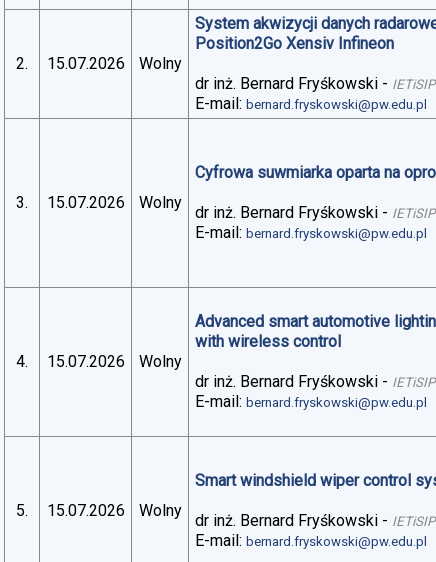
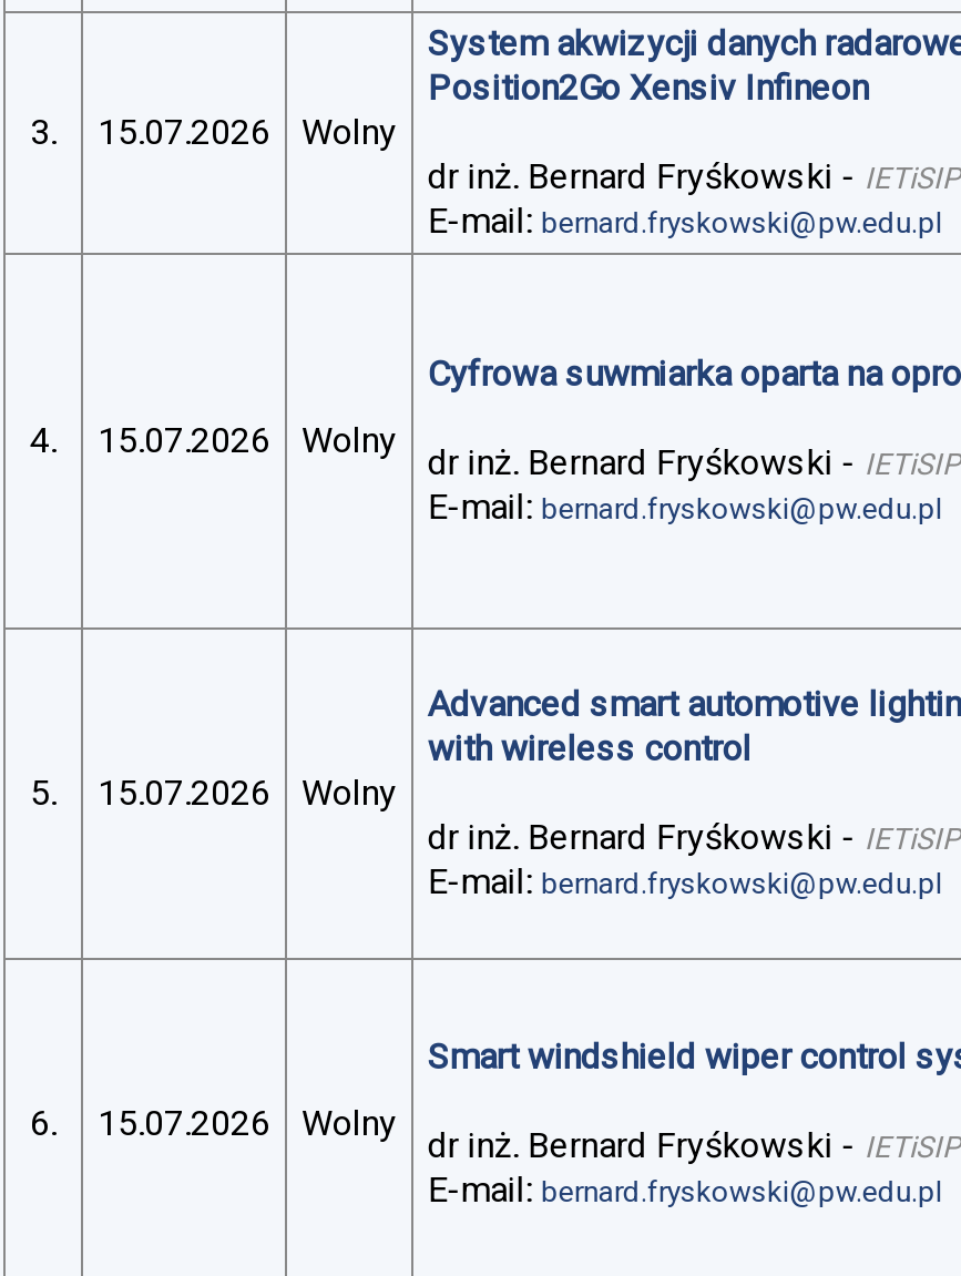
[16,54,181,73] 2. 15.07.2026 Wolny -> [30,110,397,152] 3. 15.07.2026 Wolny
[16,193,181,212] 3. 15.07.2026 Wolny -> [30,418,397,460] 4. 15.07.2026 Wolny
[16,352,181,371] 4. 15.07.2026 Wolny -> [30,771,397,813] 5. 15.07.2026 Wolny
[16,501,181,520] 5. 15.07.2026 Wolny -> [30,1101,397,1143] 6. 15.07.2026 Wolny

